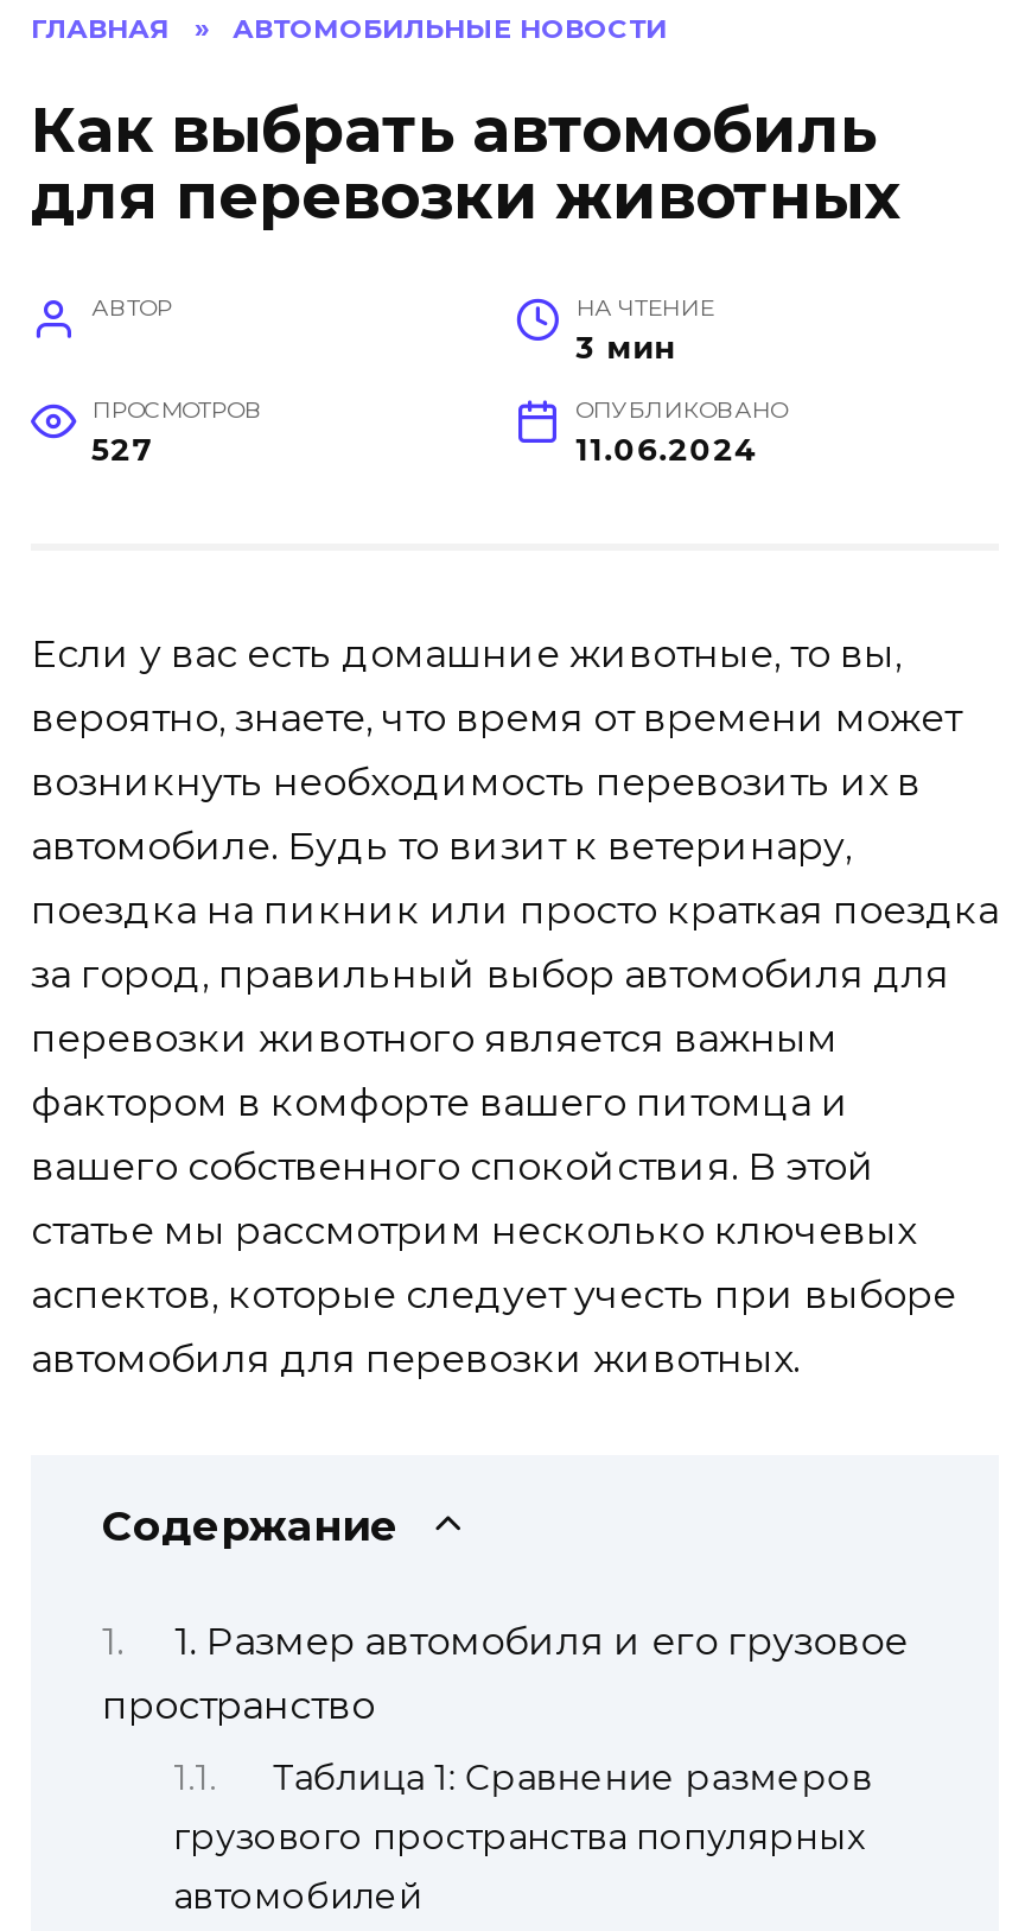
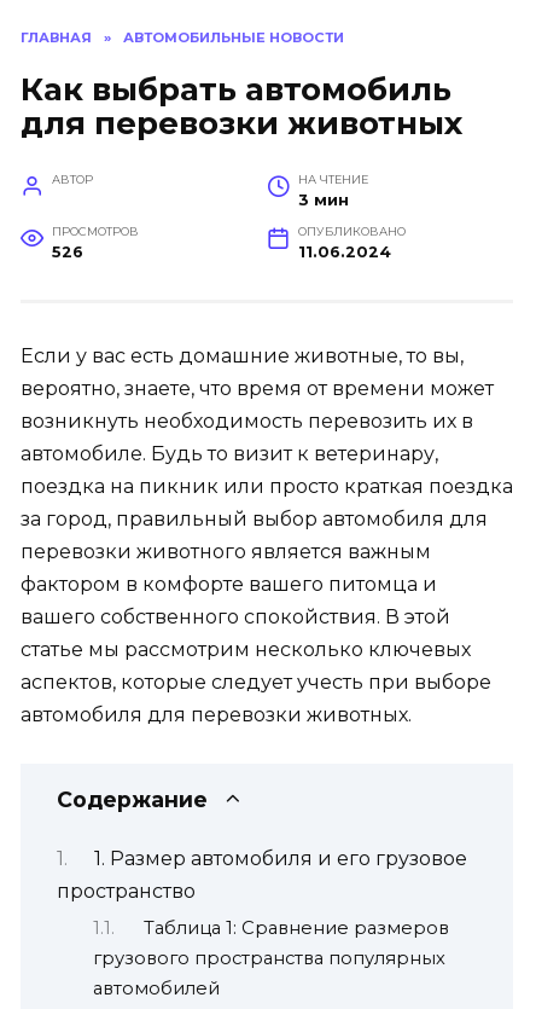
[92,432,153,467] 527 -> [51,243,83,261] 526

